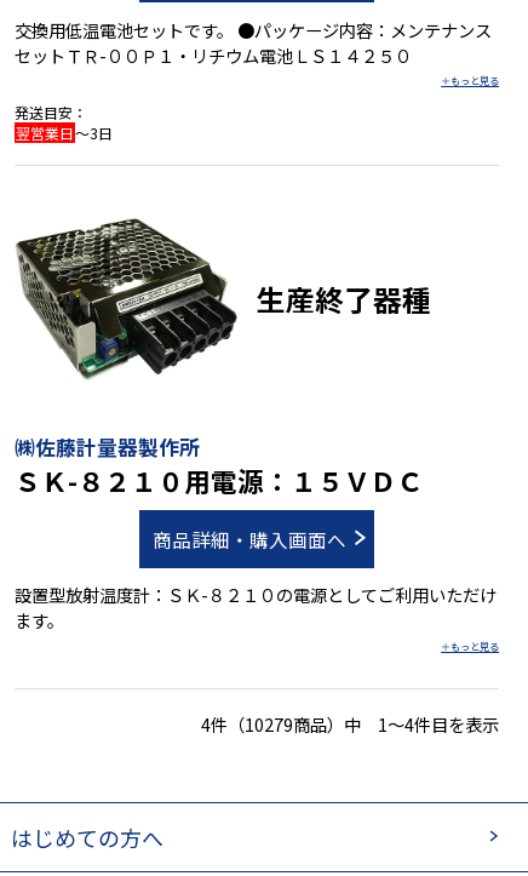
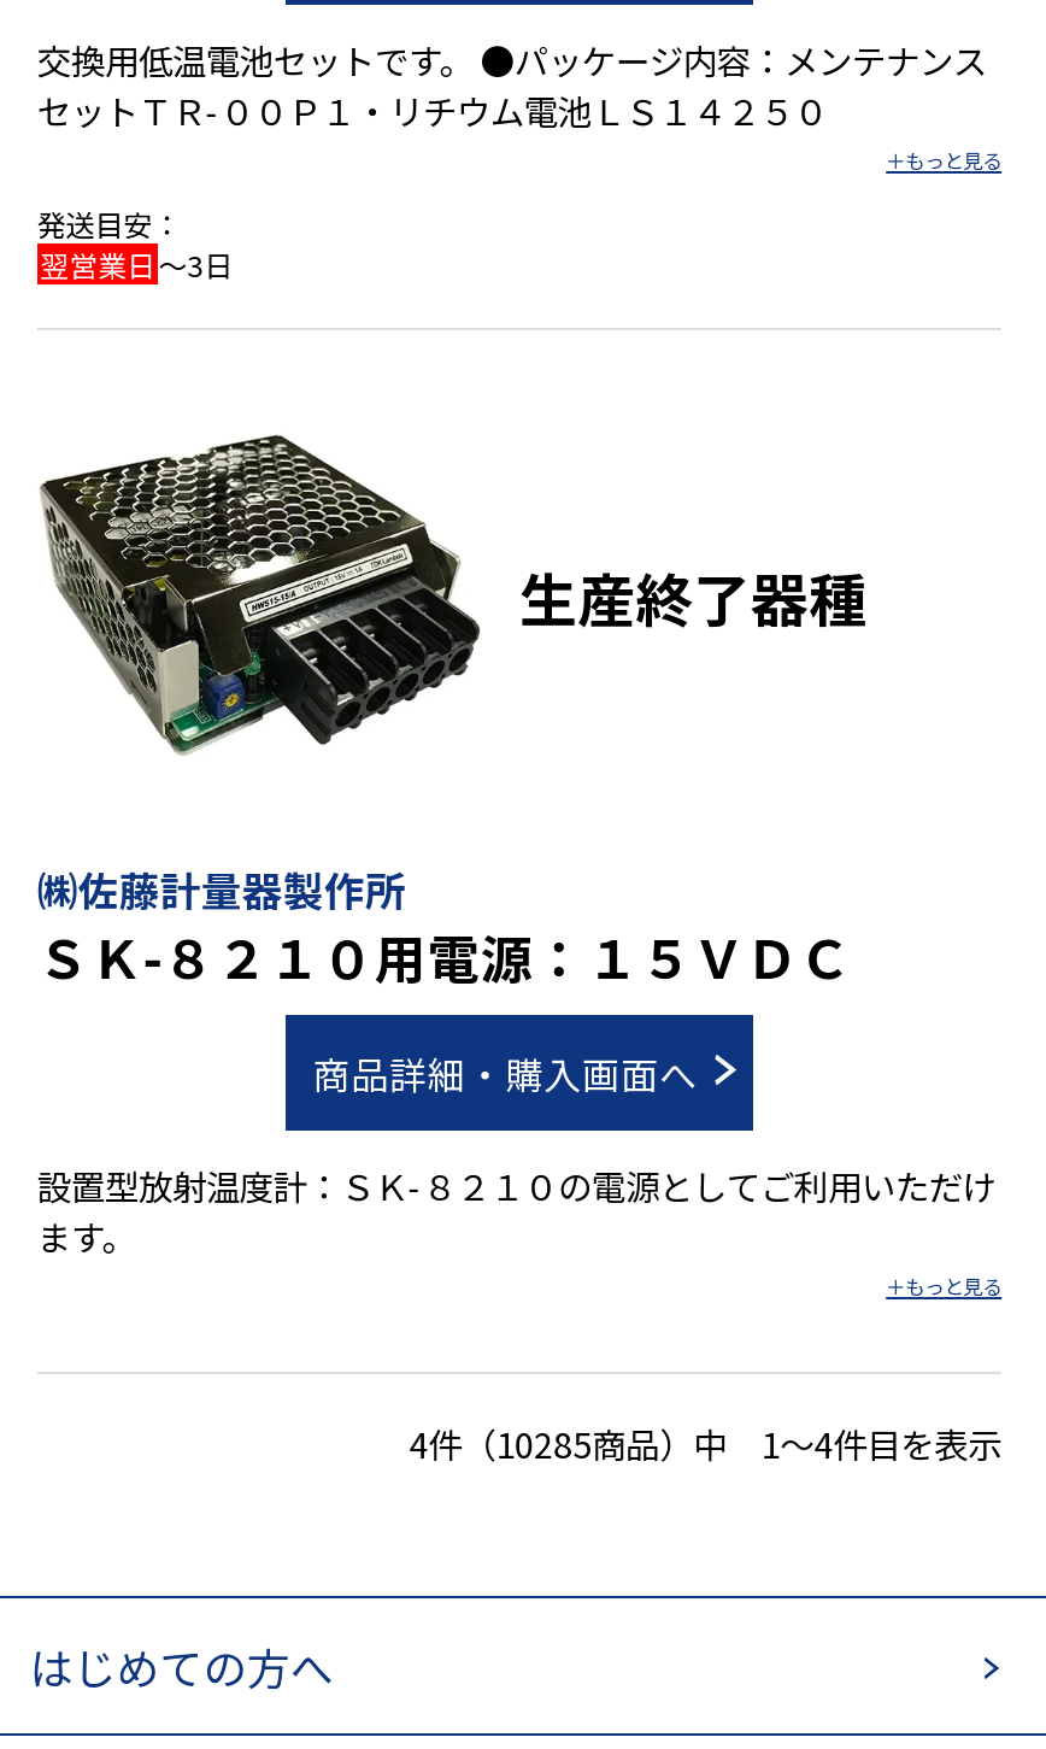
[201,712,499,737] 4件（10279商品）中 1～4件目を表示 -> [409,1417,1002,1468] 4件（10285商品）中 1～4件目を表示

